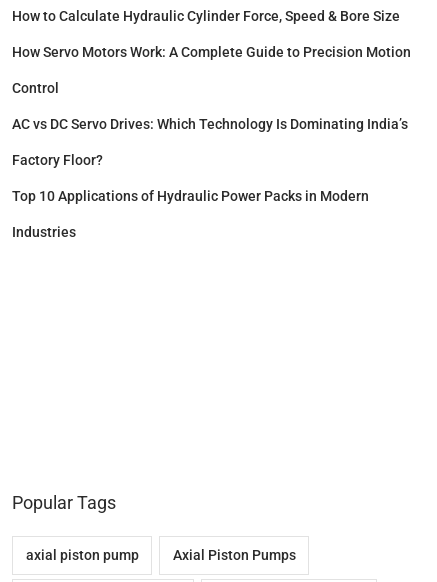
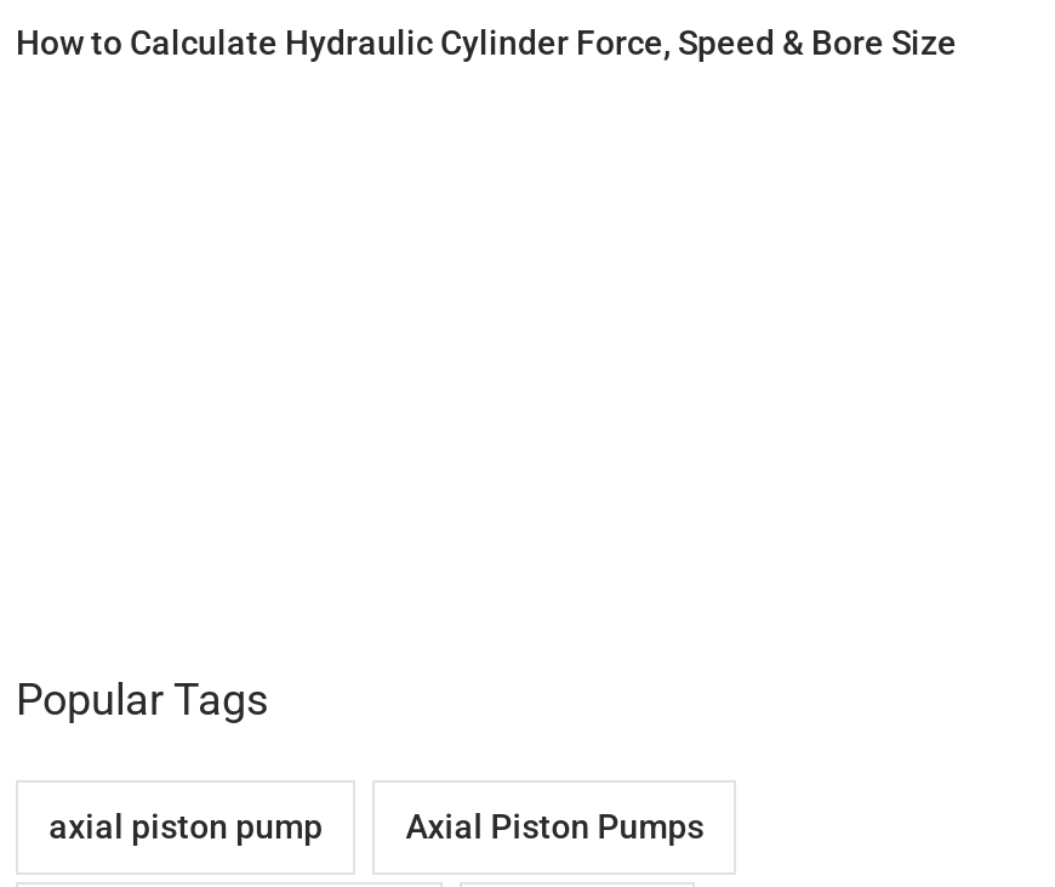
[12,44,411,240] How Servo Motors Work: A Complete Guide to Precision Motion | Control | AC vs DC Servo Drives: Which Technology Is Dominating India’s | Factory Floor? | Top 10 Applications of Hydraulic Power Packs in Modern | Industries -> none

